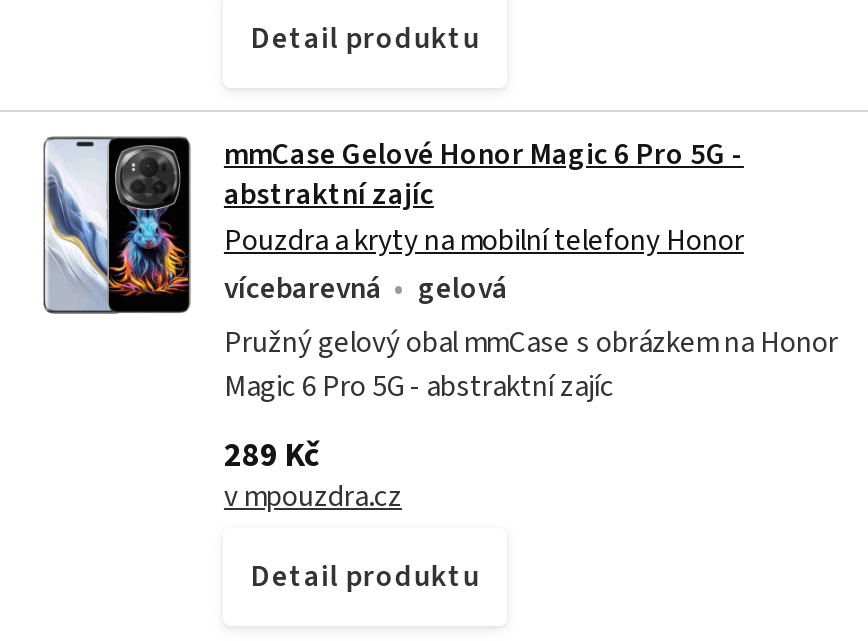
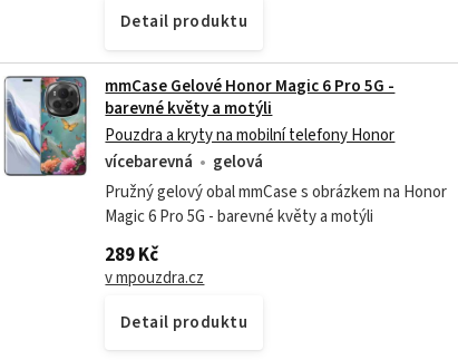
[107,136,434,314] [image] | abstraktní zajíc -> [40,76,272,176] [image] | barevné květy a motýli
[224,367,614,409] Magic 6 Pro 5G - abstraktní zajíc -> [105,205,374,229] Magic 6 Pro 5G - barevné květy a motýli

